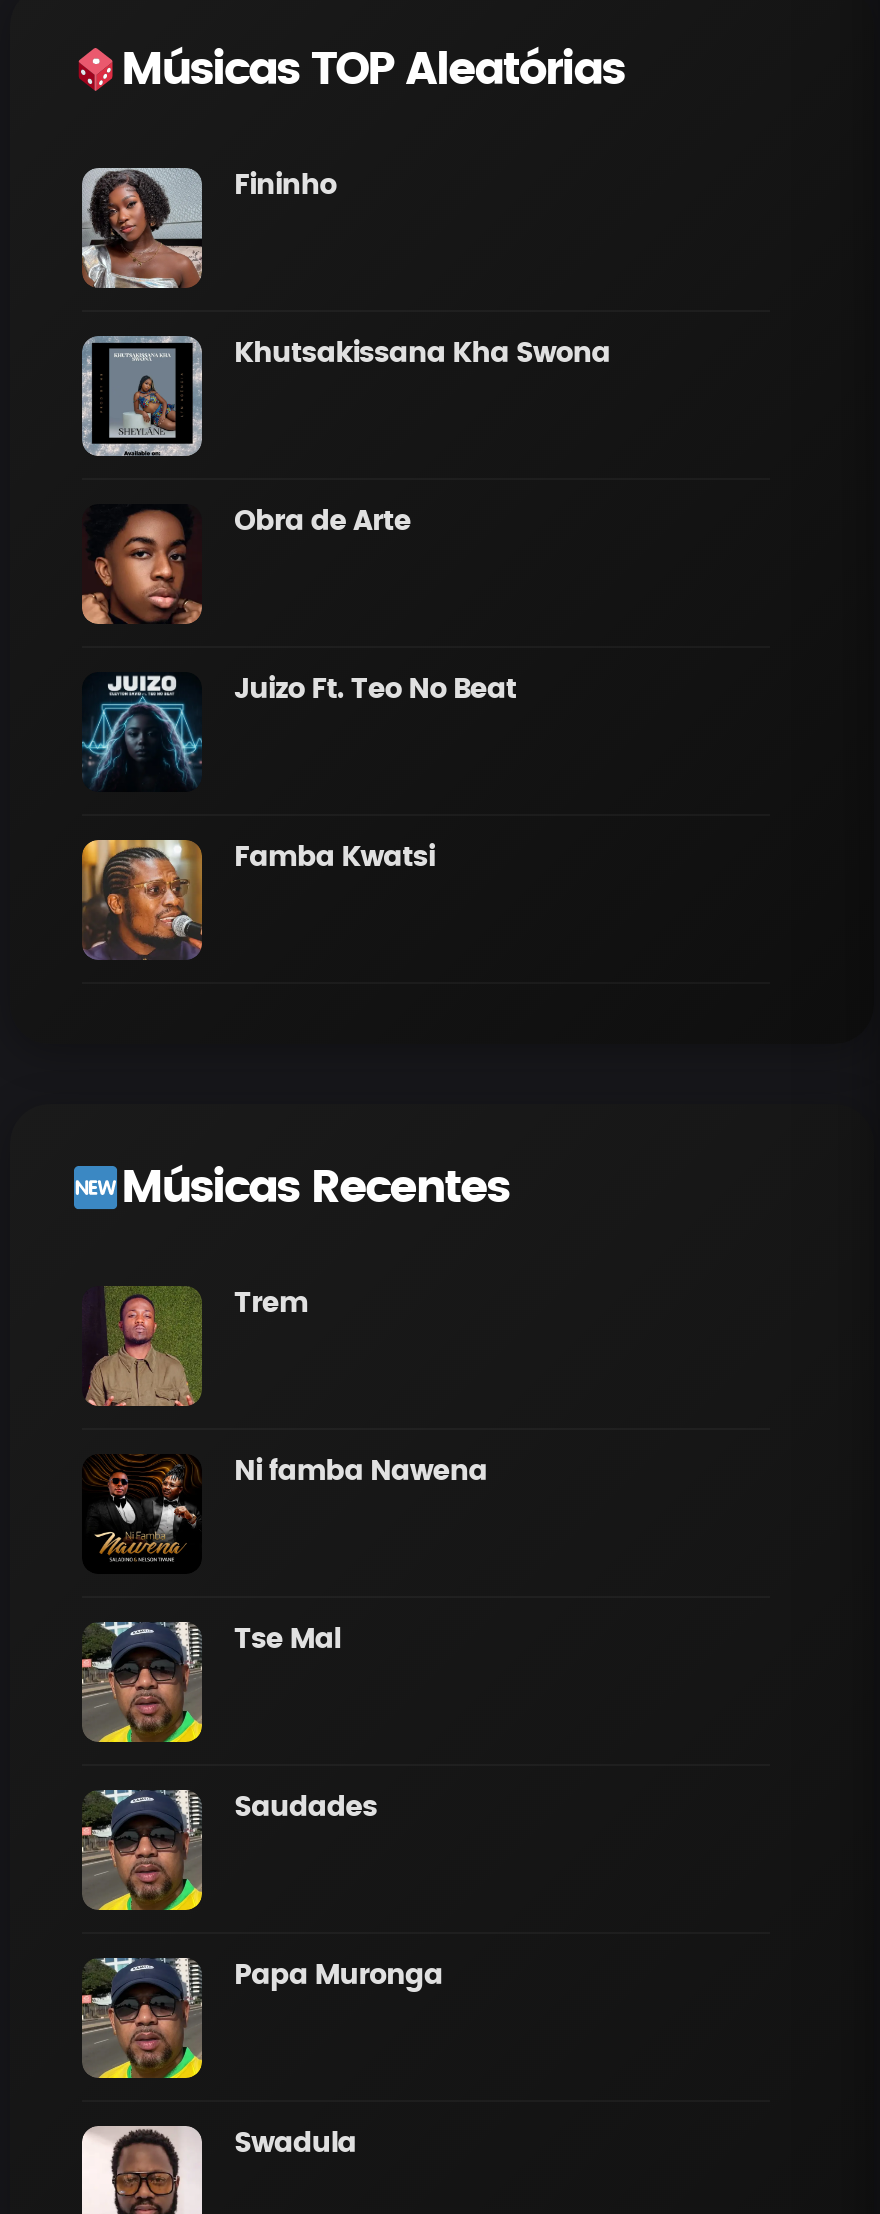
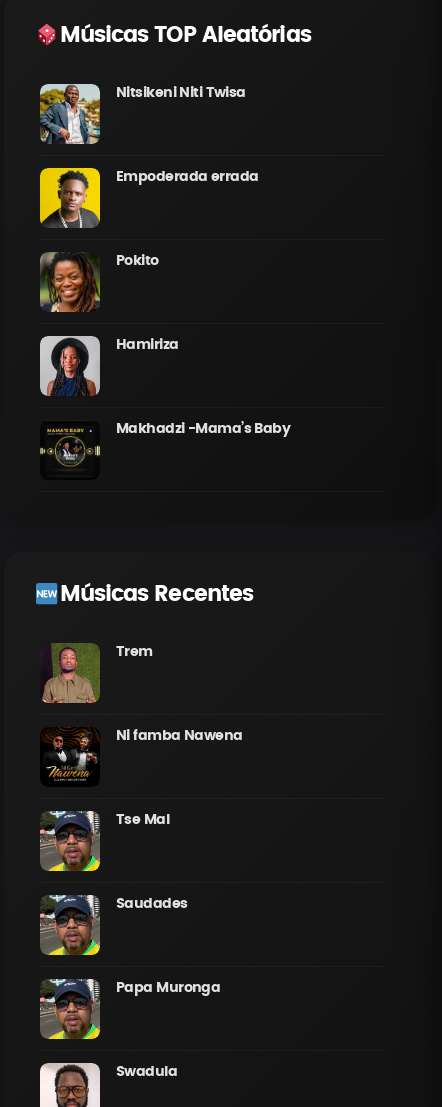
[80,168,336,290] [image] | Fininho -> [39,84,246,144] [image] | Nitsikeni Niti Twisa
[80,334,610,458] [image] | Khutsakissana Kha Swona -> [39,167,258,228] [image] | Empoderada errada
[82,504,411,626] [image] | Obra de Arte -> [39,251,159,313] [image] | Pokito
[82,672,516,792] [image] | Juizo Ft. Teo No Beat -> [39,335,178,397] [image] | Hamiriza
[80,838,435,962] [image] | Famba Kwatsi -> [40,420,290,480] [image] | Makhadzi -Mama’s Baby

